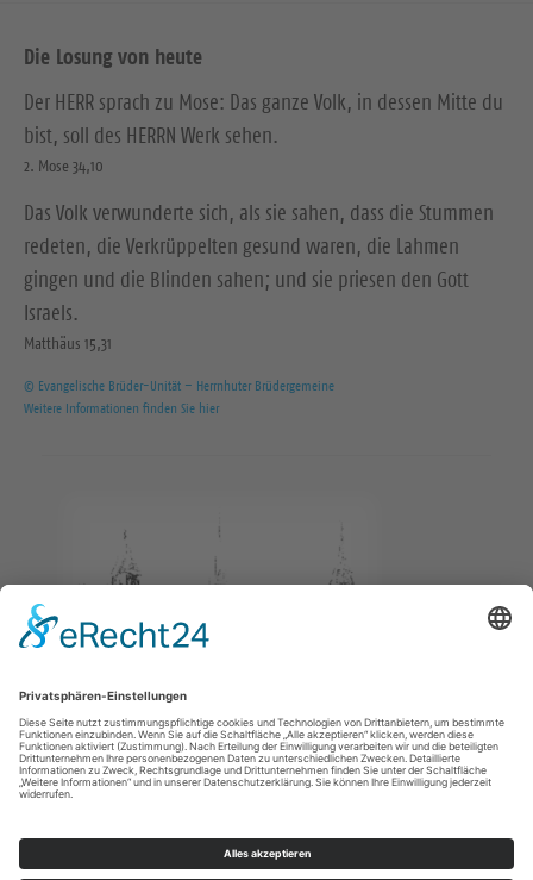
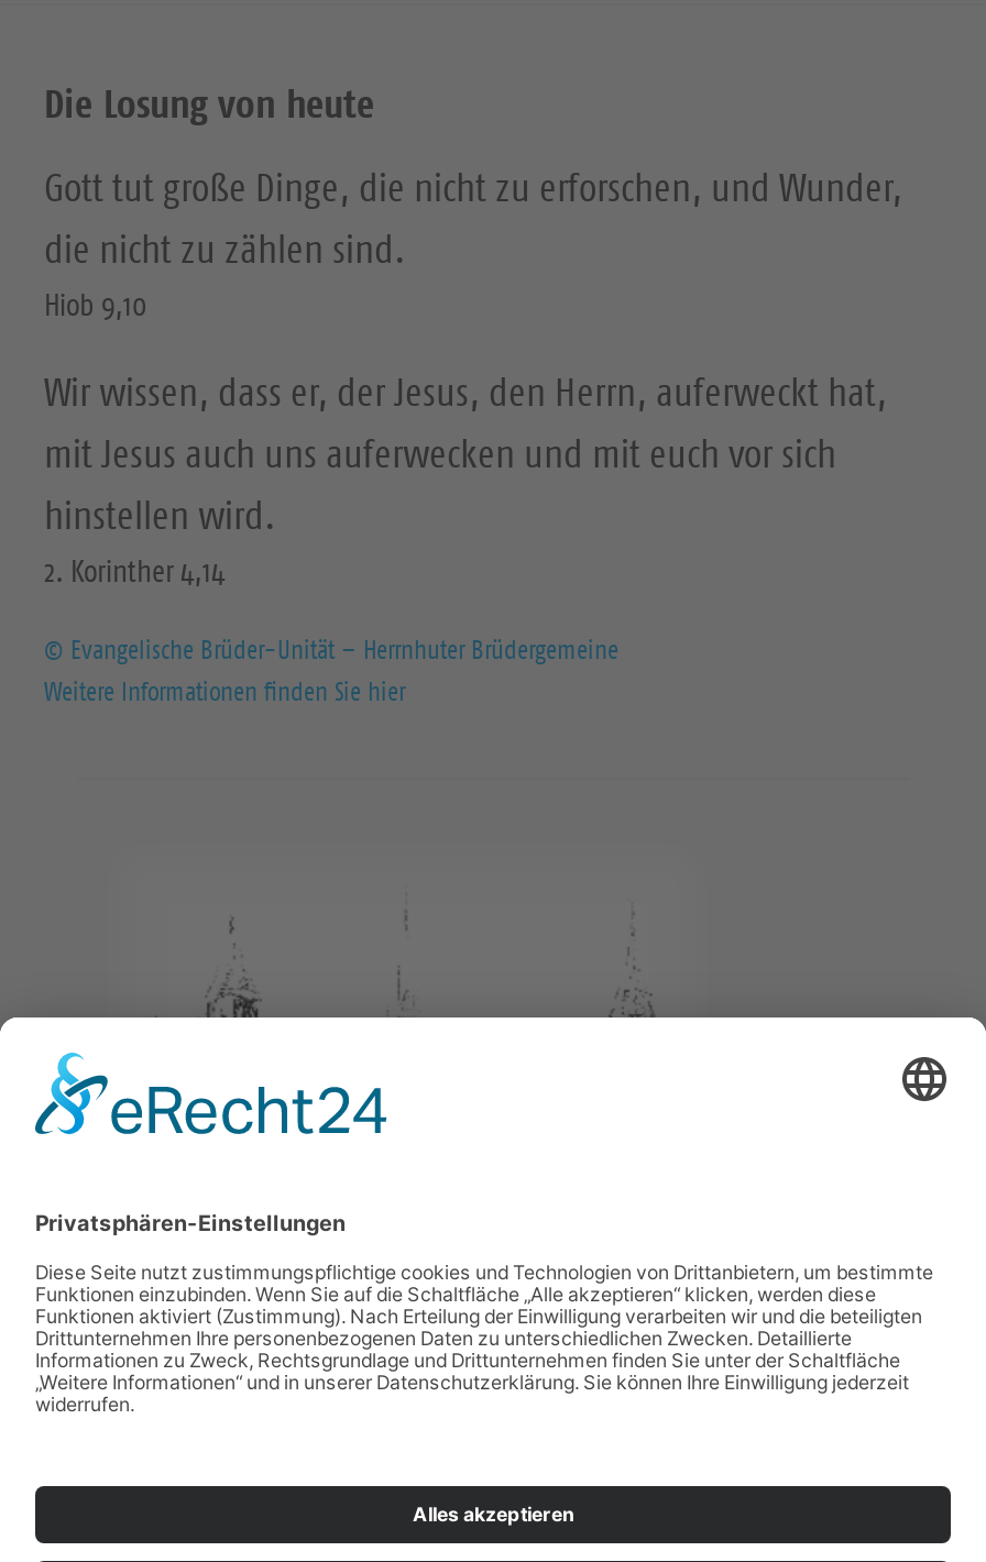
[24,89,503,176] Der HERR sprach zu Mose: Das ganze Volk, in dessen Mitte du | bist, soll des HERRN Werk sehen. | 2. Mose 34,10 -> [44,164,902,325] Gott tut große Dinge, die nicht zu erforschen, und Wunder, | die nicht zu zählen sind. | Hiob 9,10
[24,200,494,354] Das Volk verwunderte sich, als sie sahen, dass die Stummen | redeten, die Verkrüppelten gesund waren, die Lahmen | gingen und die Blinden sahen; und sie priesen den Gott | Israels. | Matthäus 15,31 -> [44,369,887,591] Wir wissen, dass er, der Jesus, den Herrn, auferweckt hat, | mit Jesus auch uns auferwecken und mit euch vor sich | hinstellen wird. | 2. Korinther 4,14

